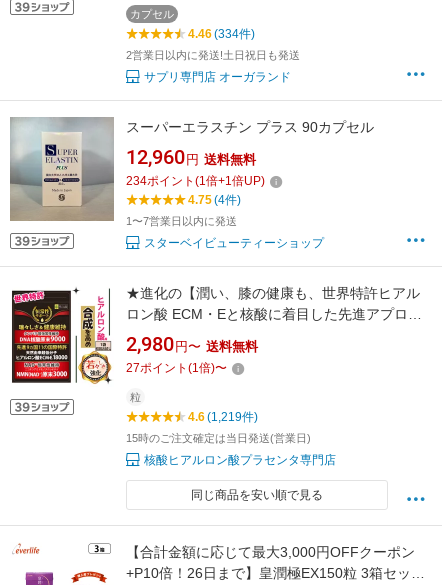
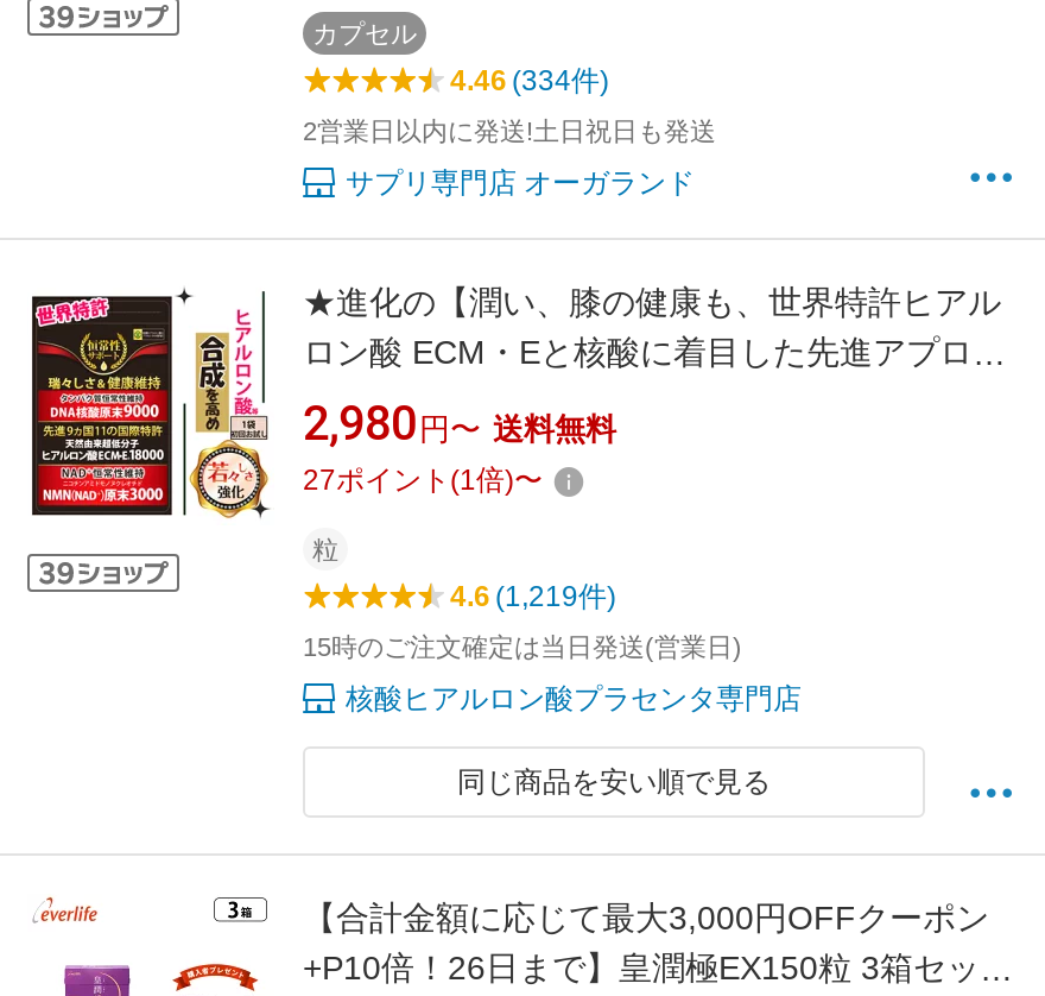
[9,116,374,250] [image] | スーパーエラスチン プラス 90カプセル | 12,960円 送料無料 | 234ポイント(1倍+1倍UP) | 4.75 (4件) | 1〜7営業日以内に発送 | スターベイビューティーショップ -> none

